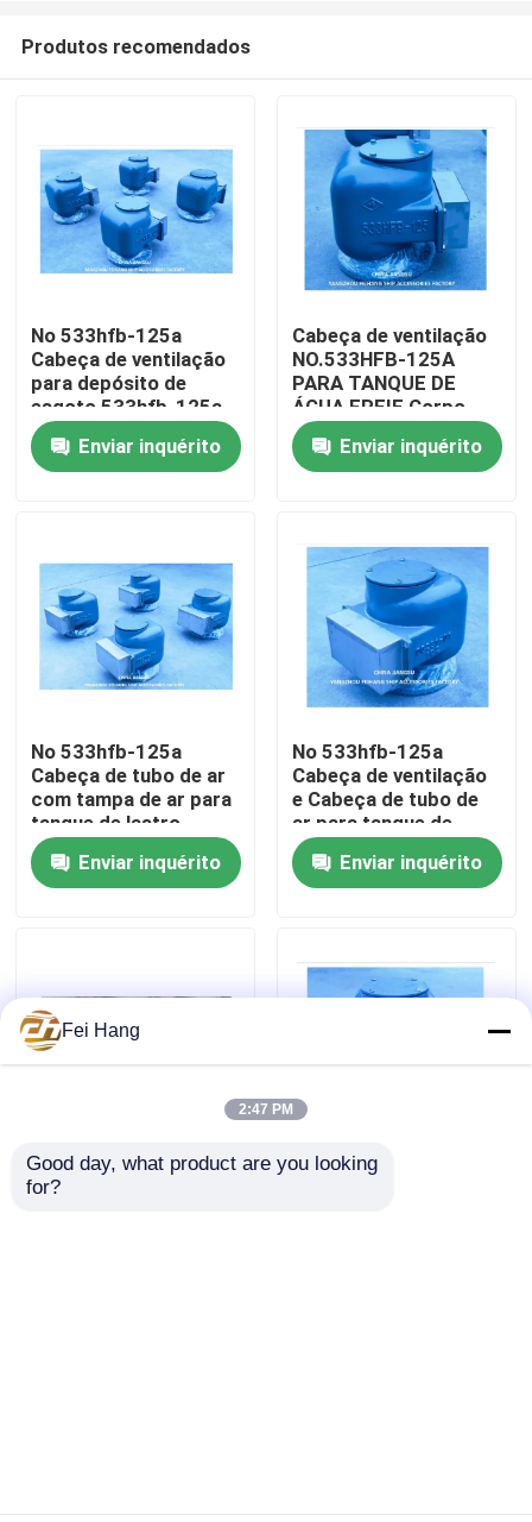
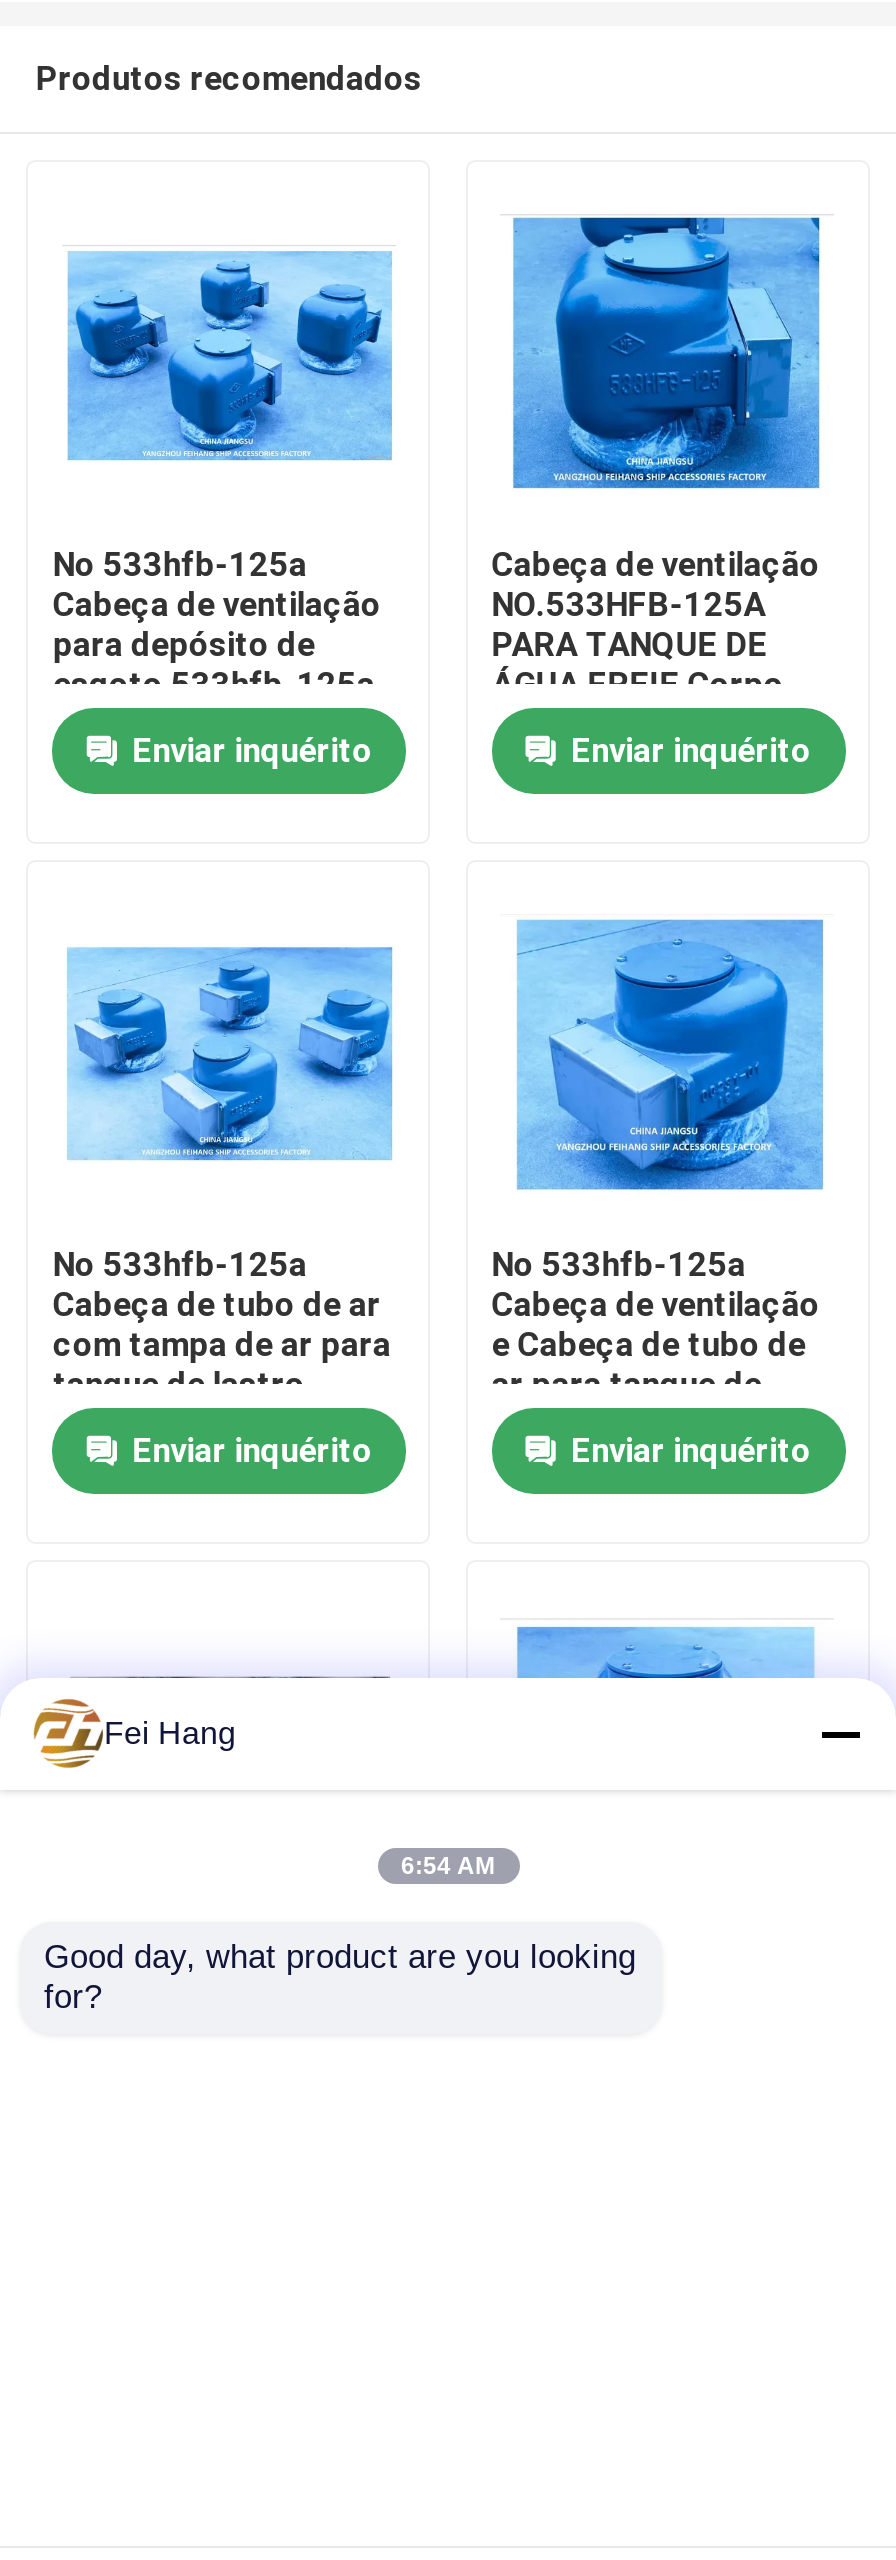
[239,1101,293,1118] 2:47 PM -> [401,1852,495,1880] 6:54 AM

